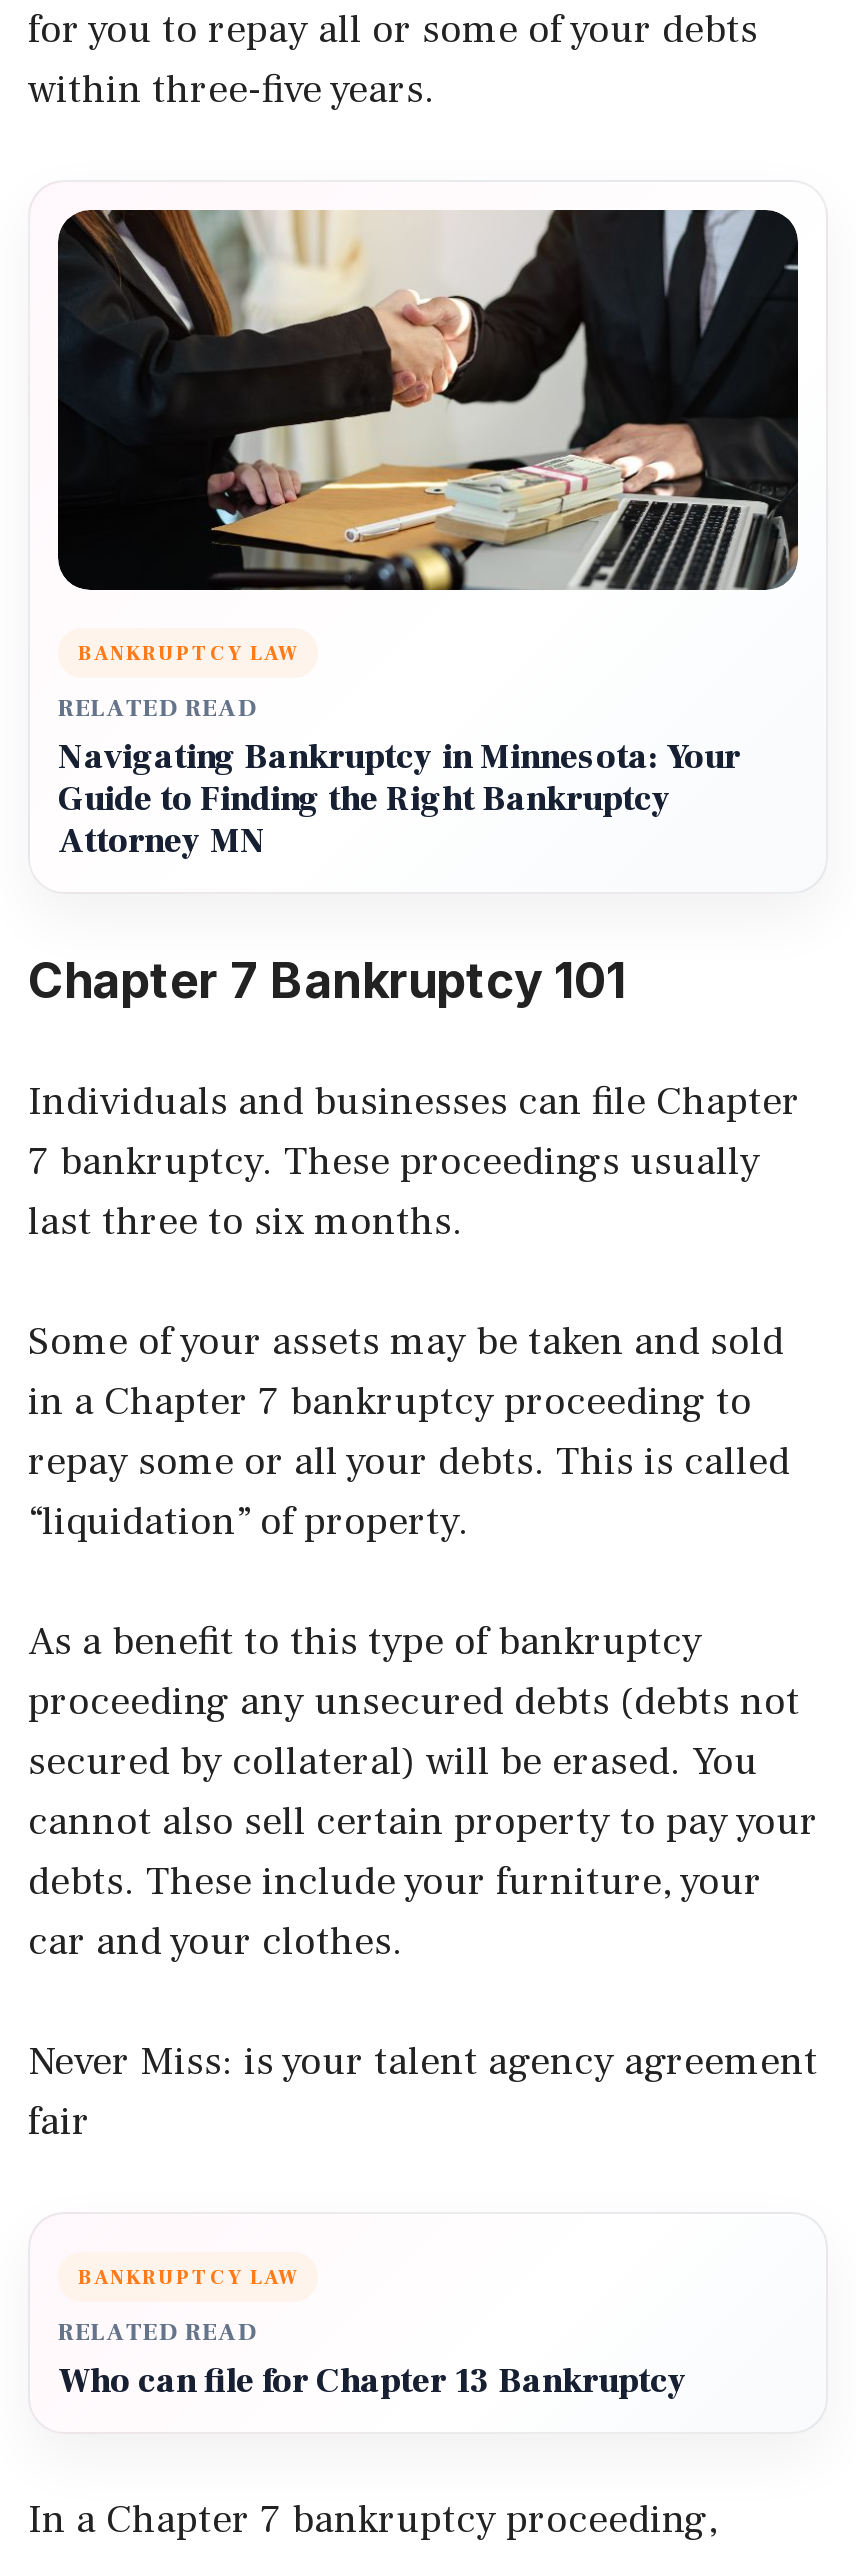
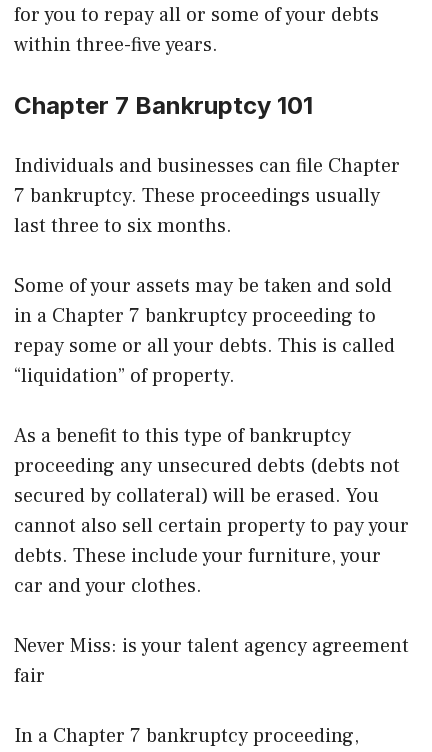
[56,208,800,864] [image] | BANKRUPTCY LAW | RELATED READ | Navigating Bankruptcy in Minnesota: Your | Guide to Finding the Right Bankruptcy | Attorney MN -> none
[58,2264,688,2404] BANKRUPTCY LAW | RELATED READ | Who can file for Chapter 13 Bankruptcy -> none

